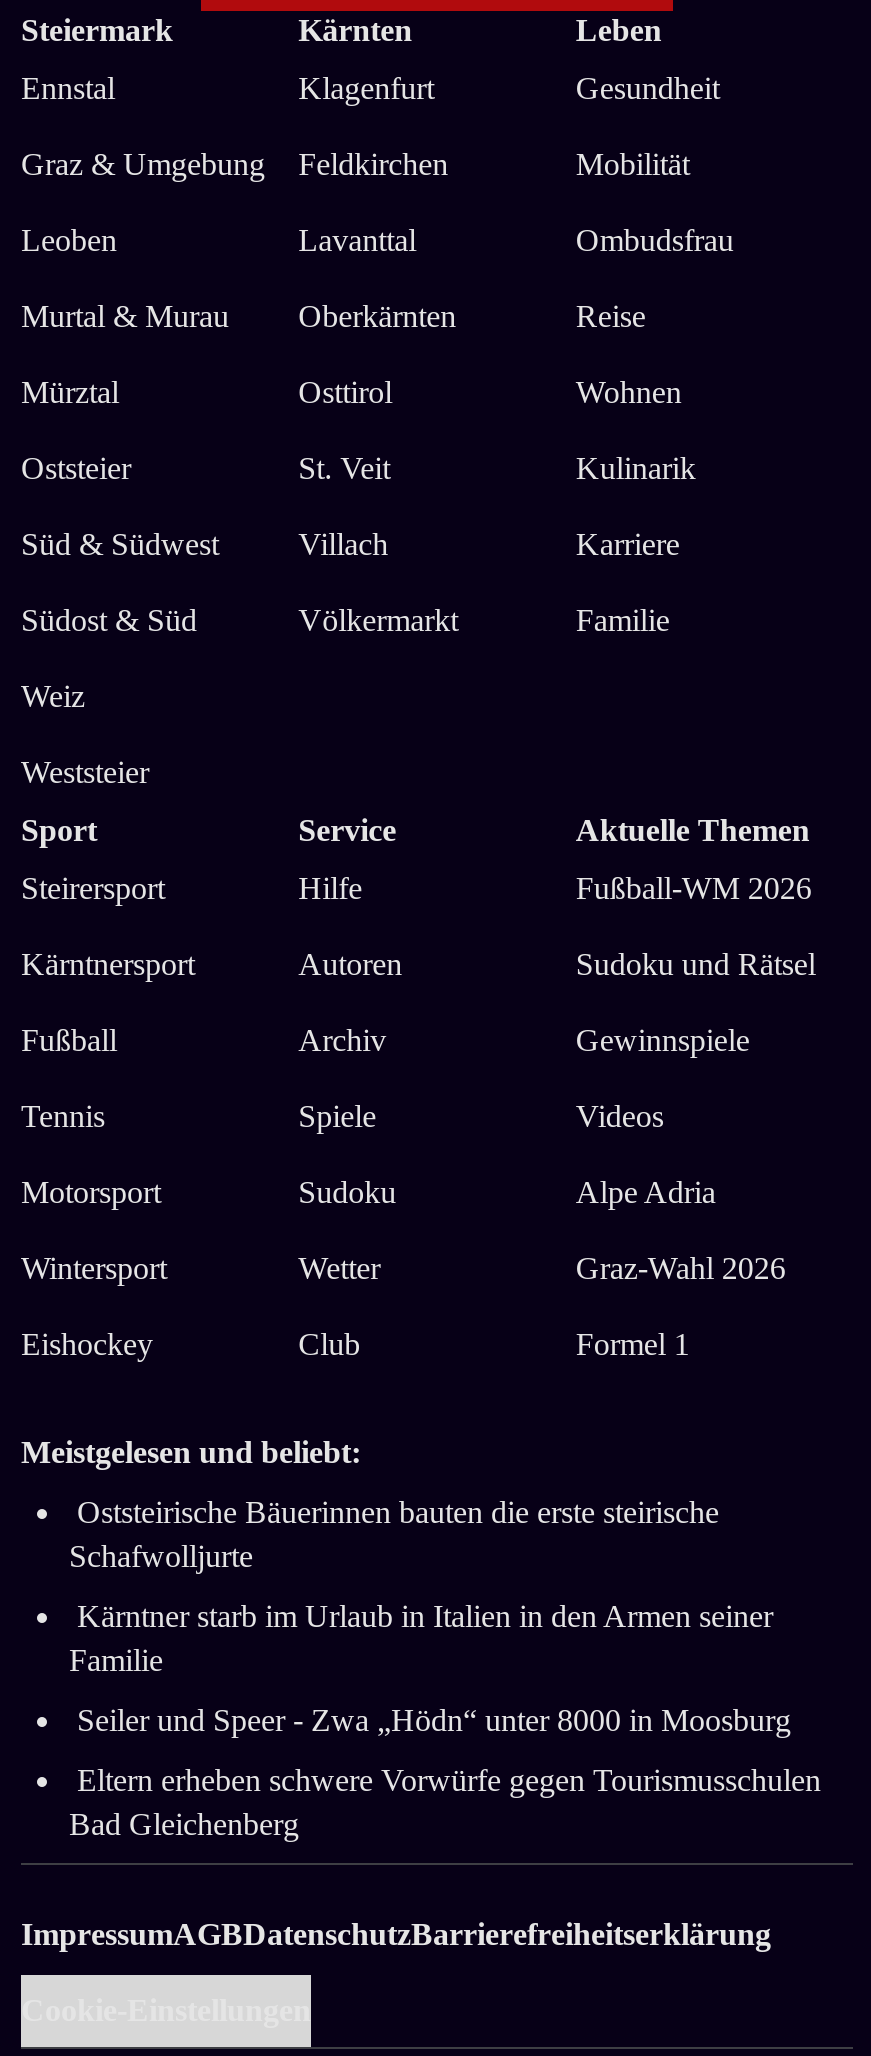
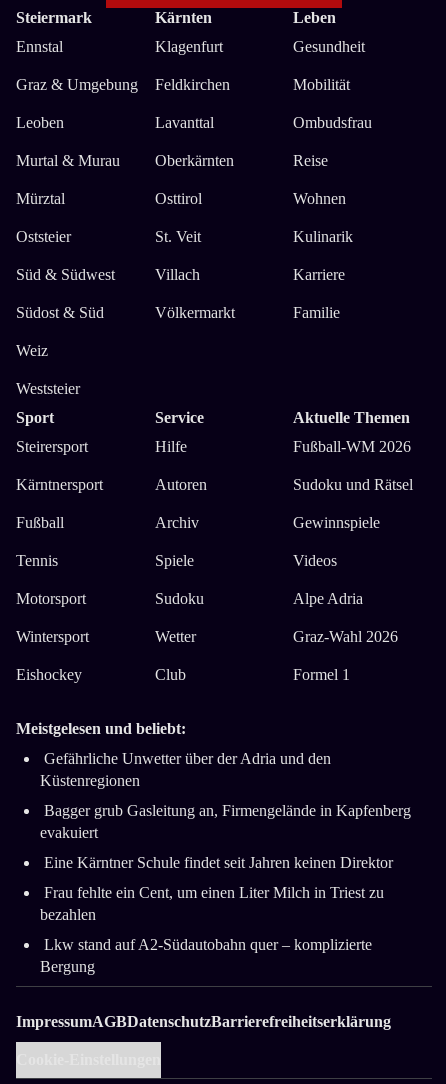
[69,1495,821,1841] Oststeirische Bäuerinnen bauten die erste steirische | Schafwolljurte | Kärntner starb im Urlaub in Italien in den Armen seiner | Familie | Seiler und Speer - Zwa „Hödn“ unter 8000 in Moosburg | Eltern erheben schwere Vorwürfe gegen Tourismusschulen | Bad Gleichenberg -> [40,750,411,975] Gefährliche Unwetter über der Adria und den | Küstenregionen | Bagger grub Gasleitung an, Firmengelände in Kapfenberg | evakuiert | Eine Kärntner Schule findet seit Jahren keinen Direktor | Frau fehlte ein Cent, um einen Liter Milch in Triest zu | bezahlen | Lkw stand auf A2-Südautobahn quer – komplizierte | Bergung

